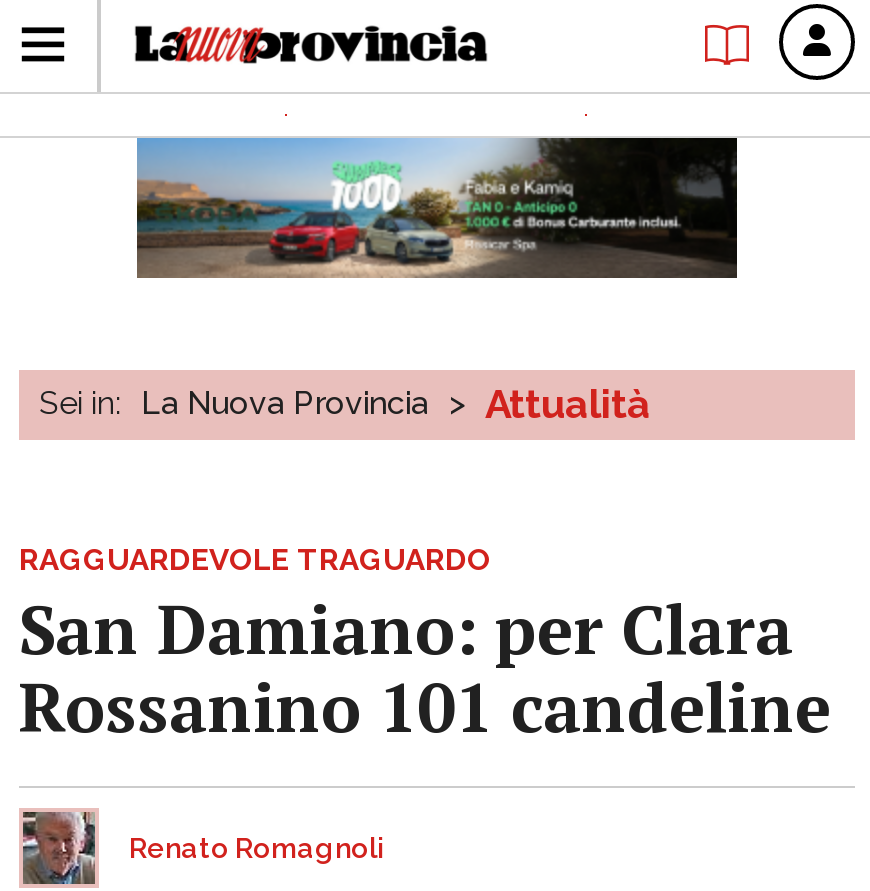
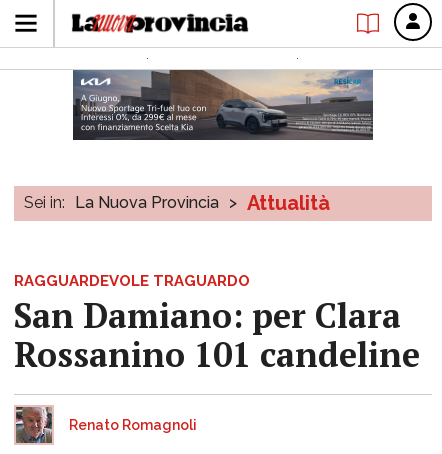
[137,136,739,280] [image] -> [72,69,374,141] [image]

